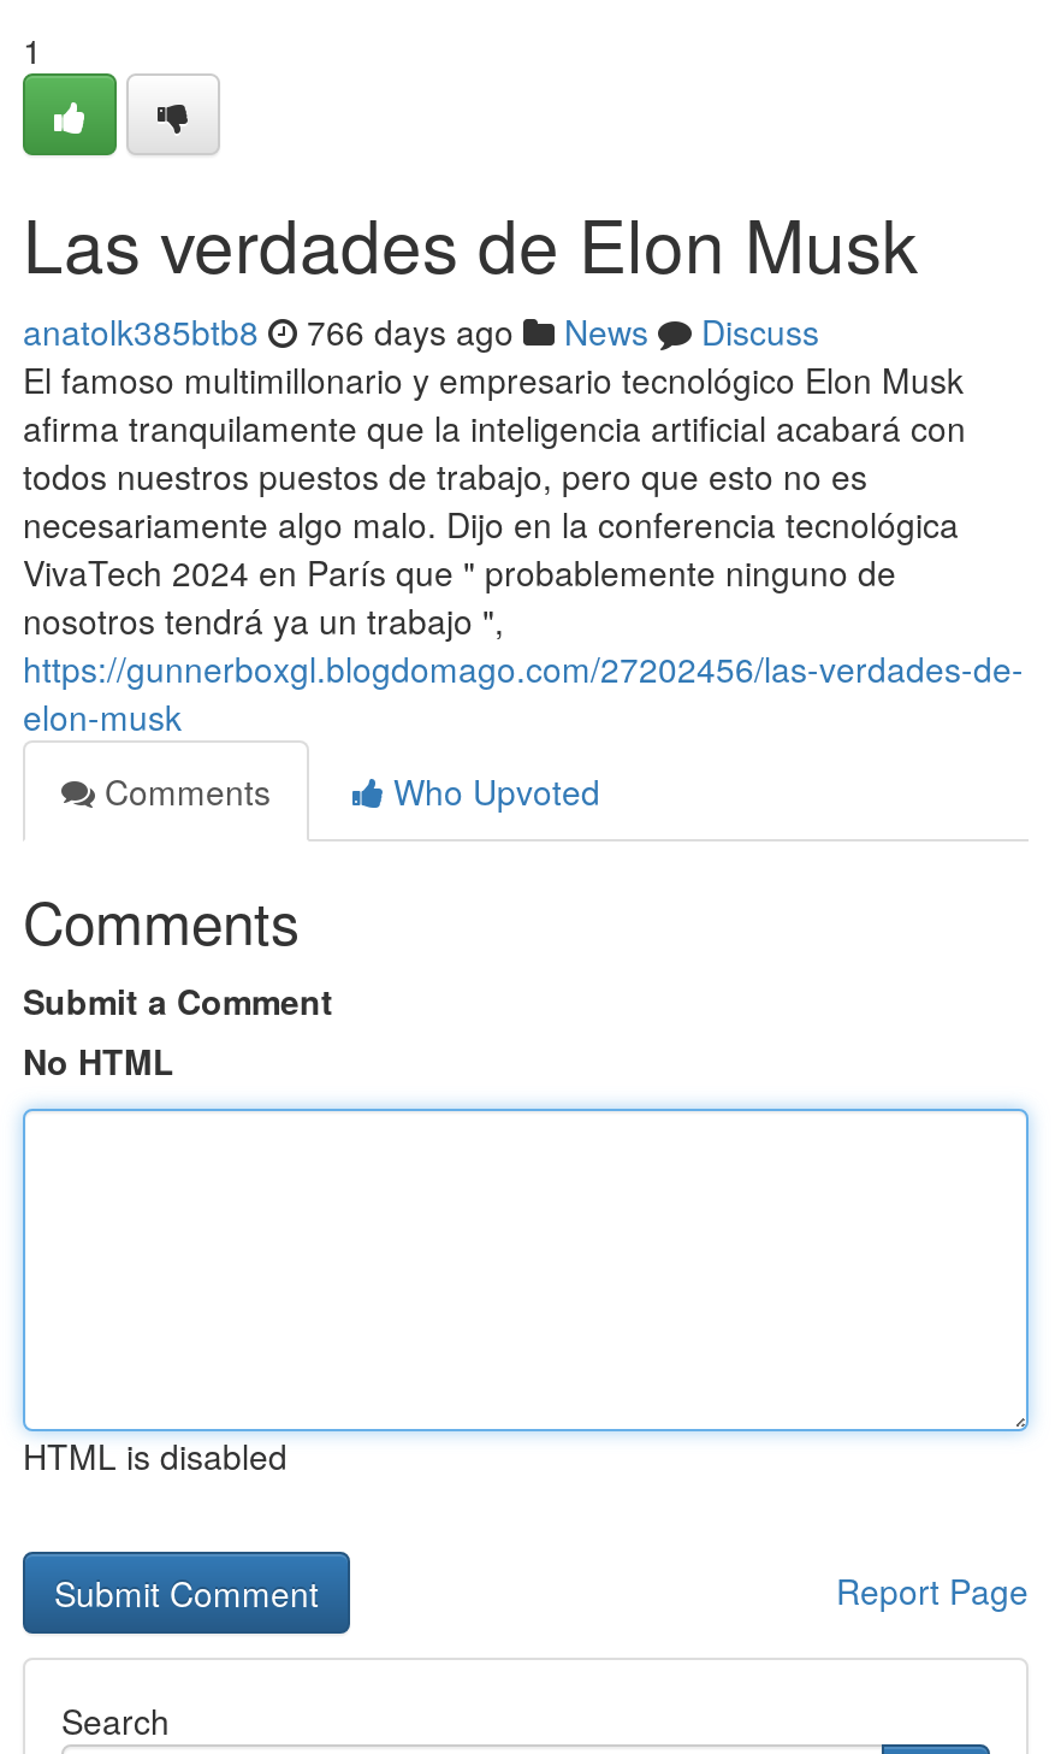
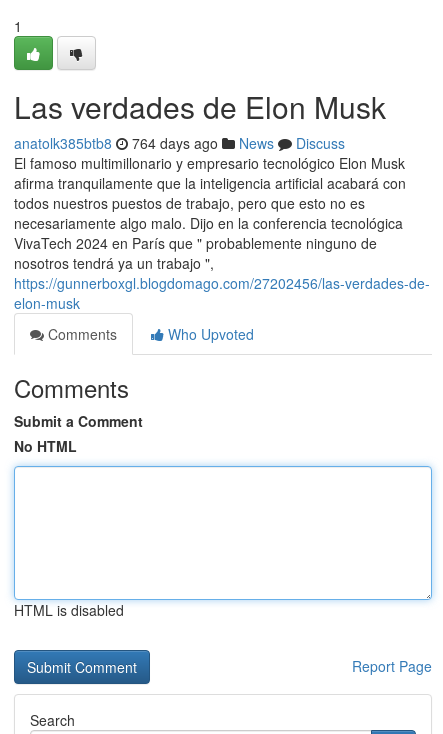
[23,307,819,355] anatolk385btb8 766 days ago News Discuss -> [14,133,345,153] anatolk385btb8 764 days ago News Discuss

